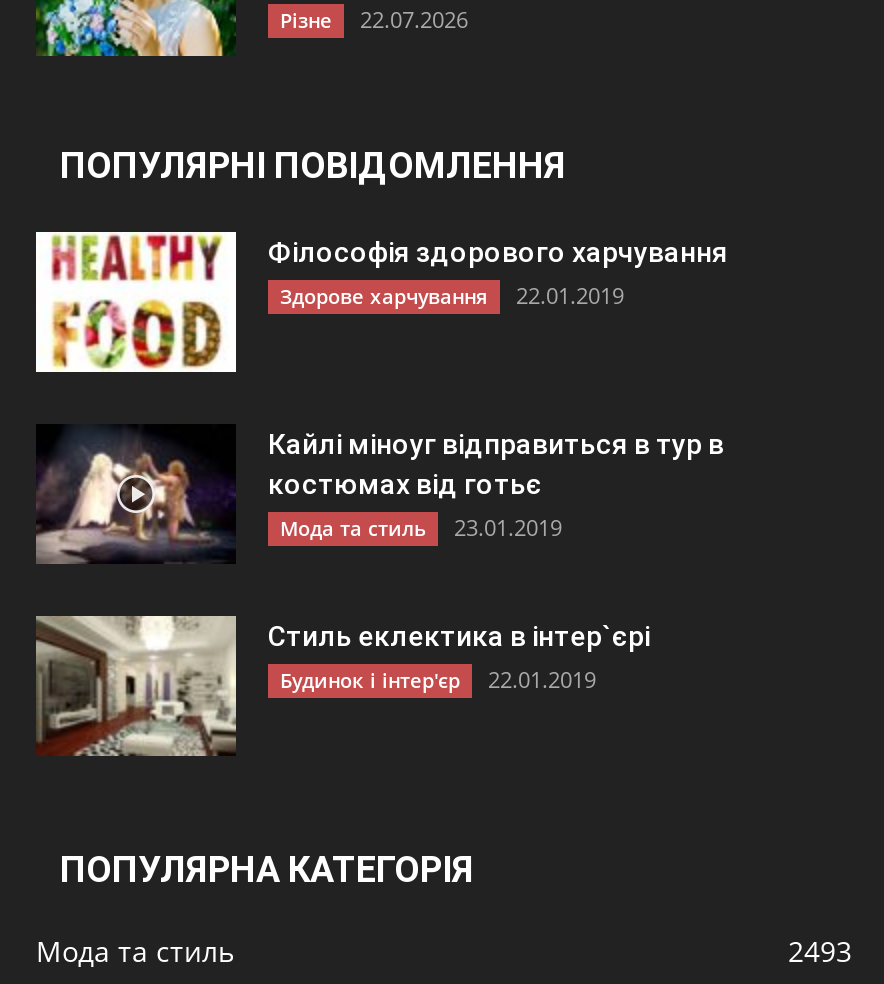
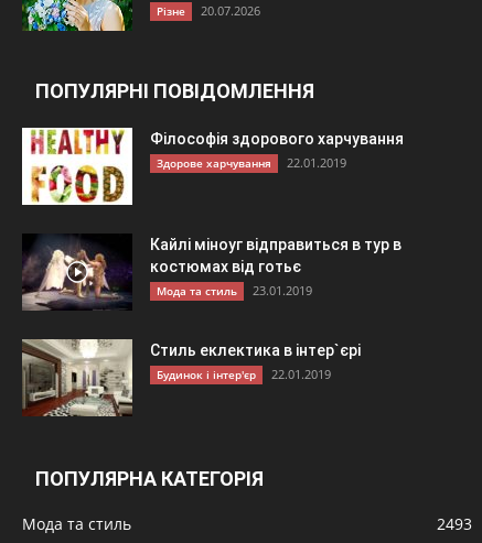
[280,4,468,34] Різне 22.07.2026 -> [157,2,260,19] Різне 20.07.2026

